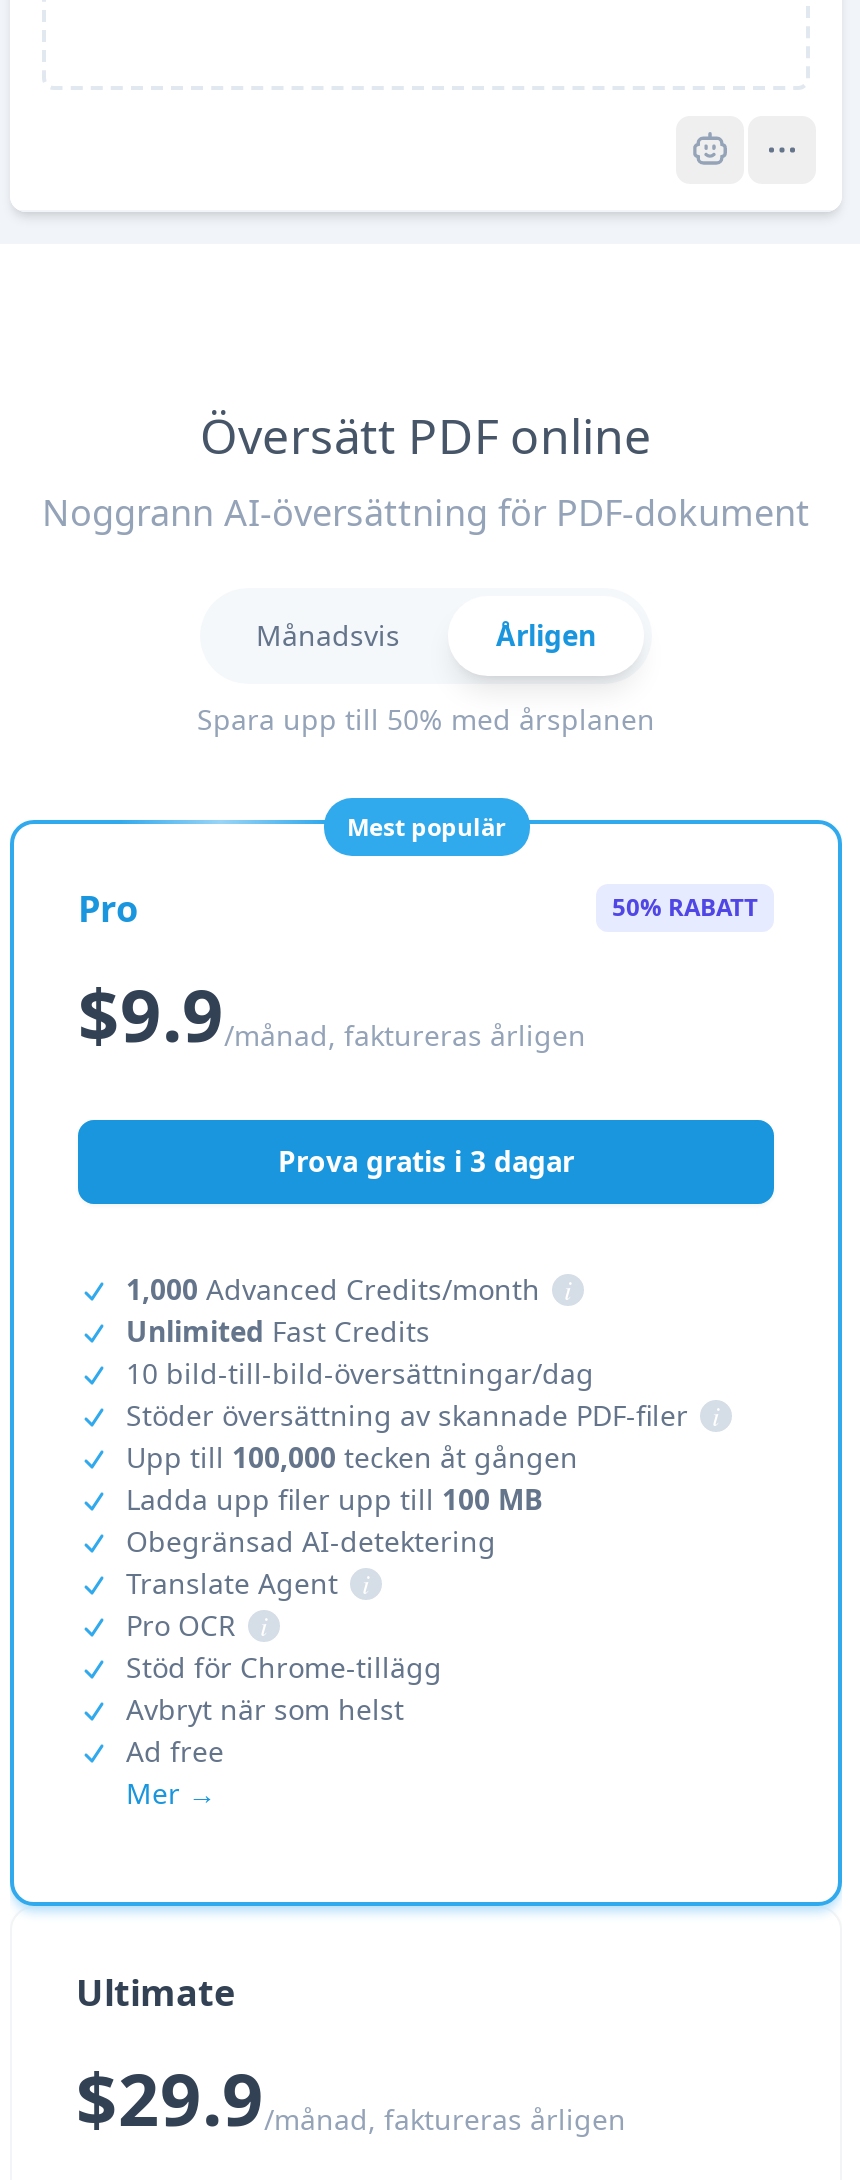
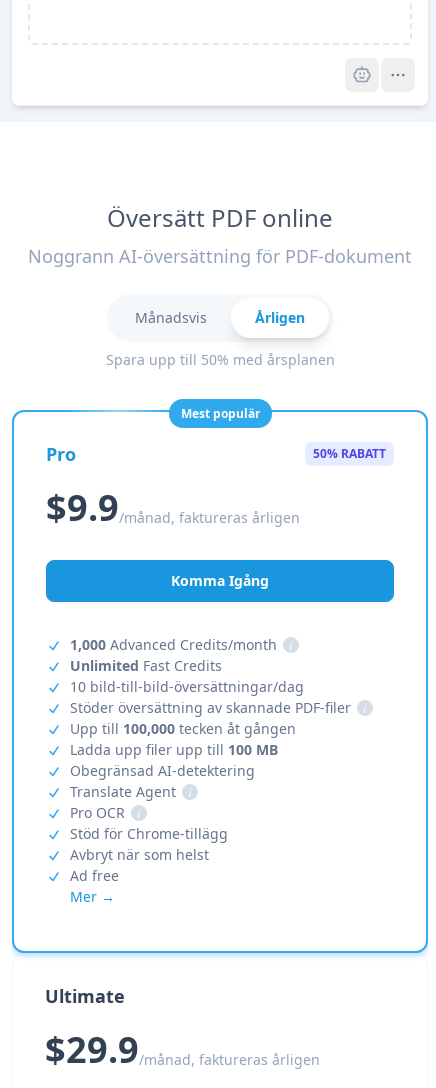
[278,1142,574,1180] Prova gratis i 3 dagar -> [171,571,269,590] Komma Igång

